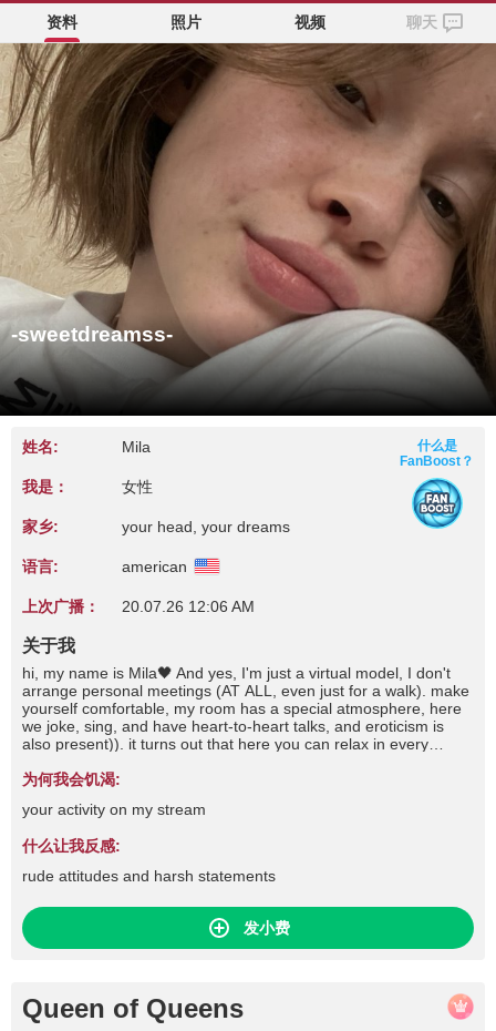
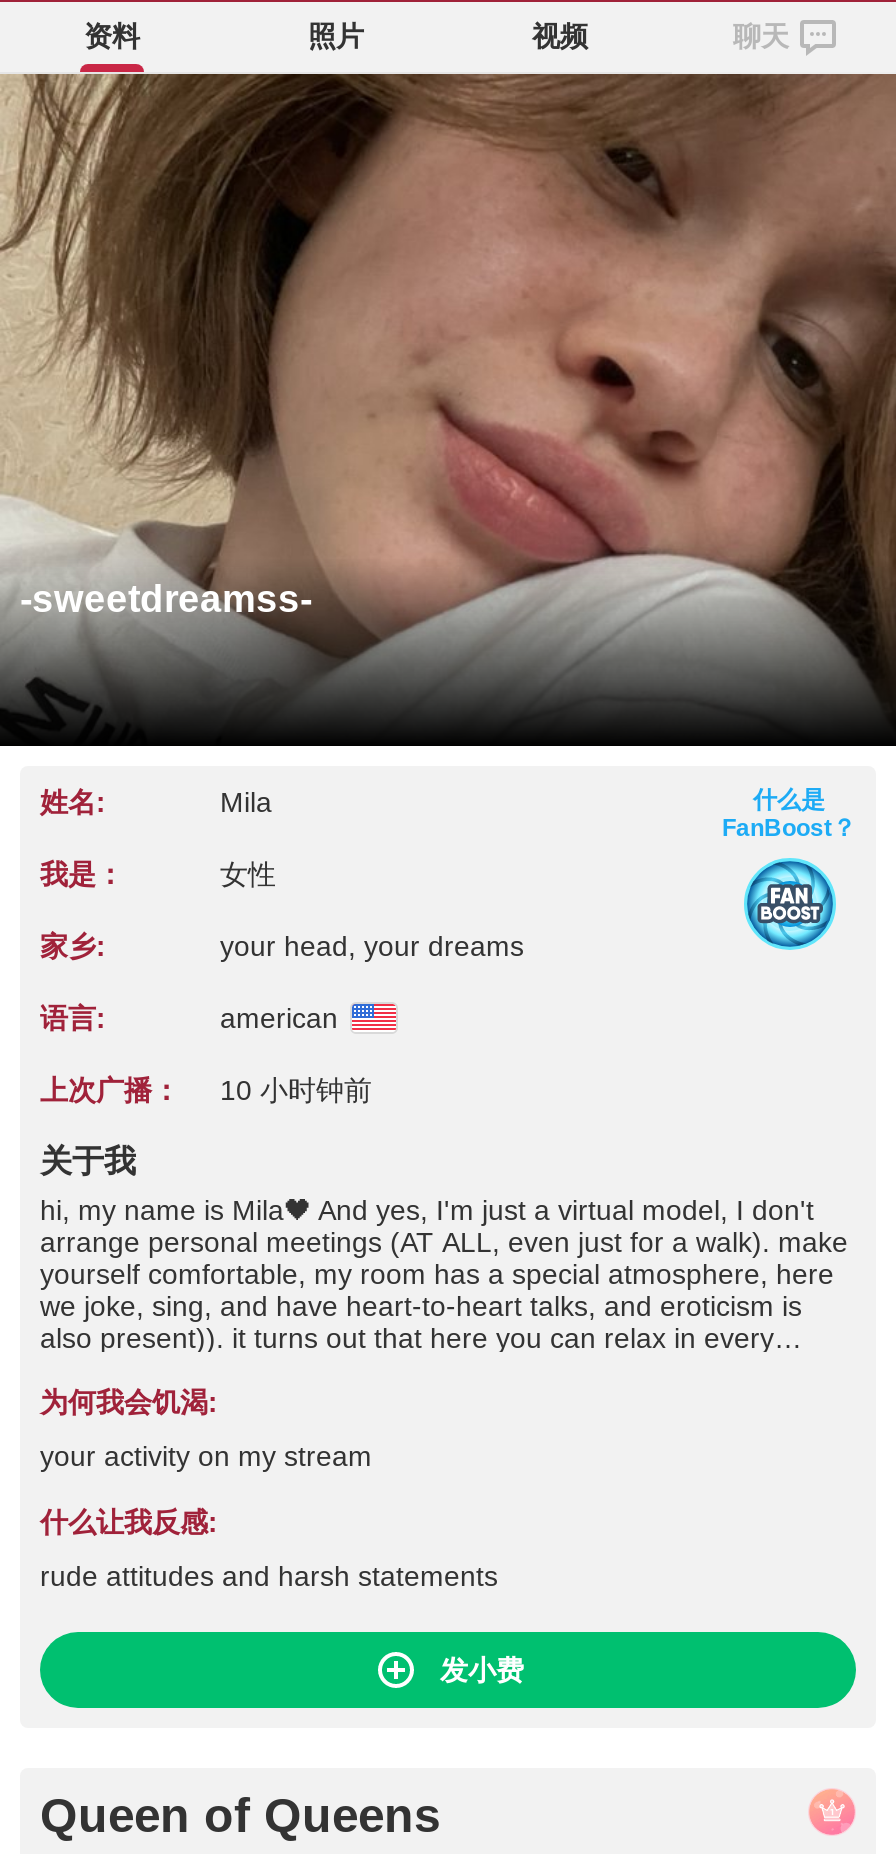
[22,598,255,615] 上次广播： 20.07.26 12:06 AM -> [40,1074,372,1106] 上次广播： 10 小时钟前

